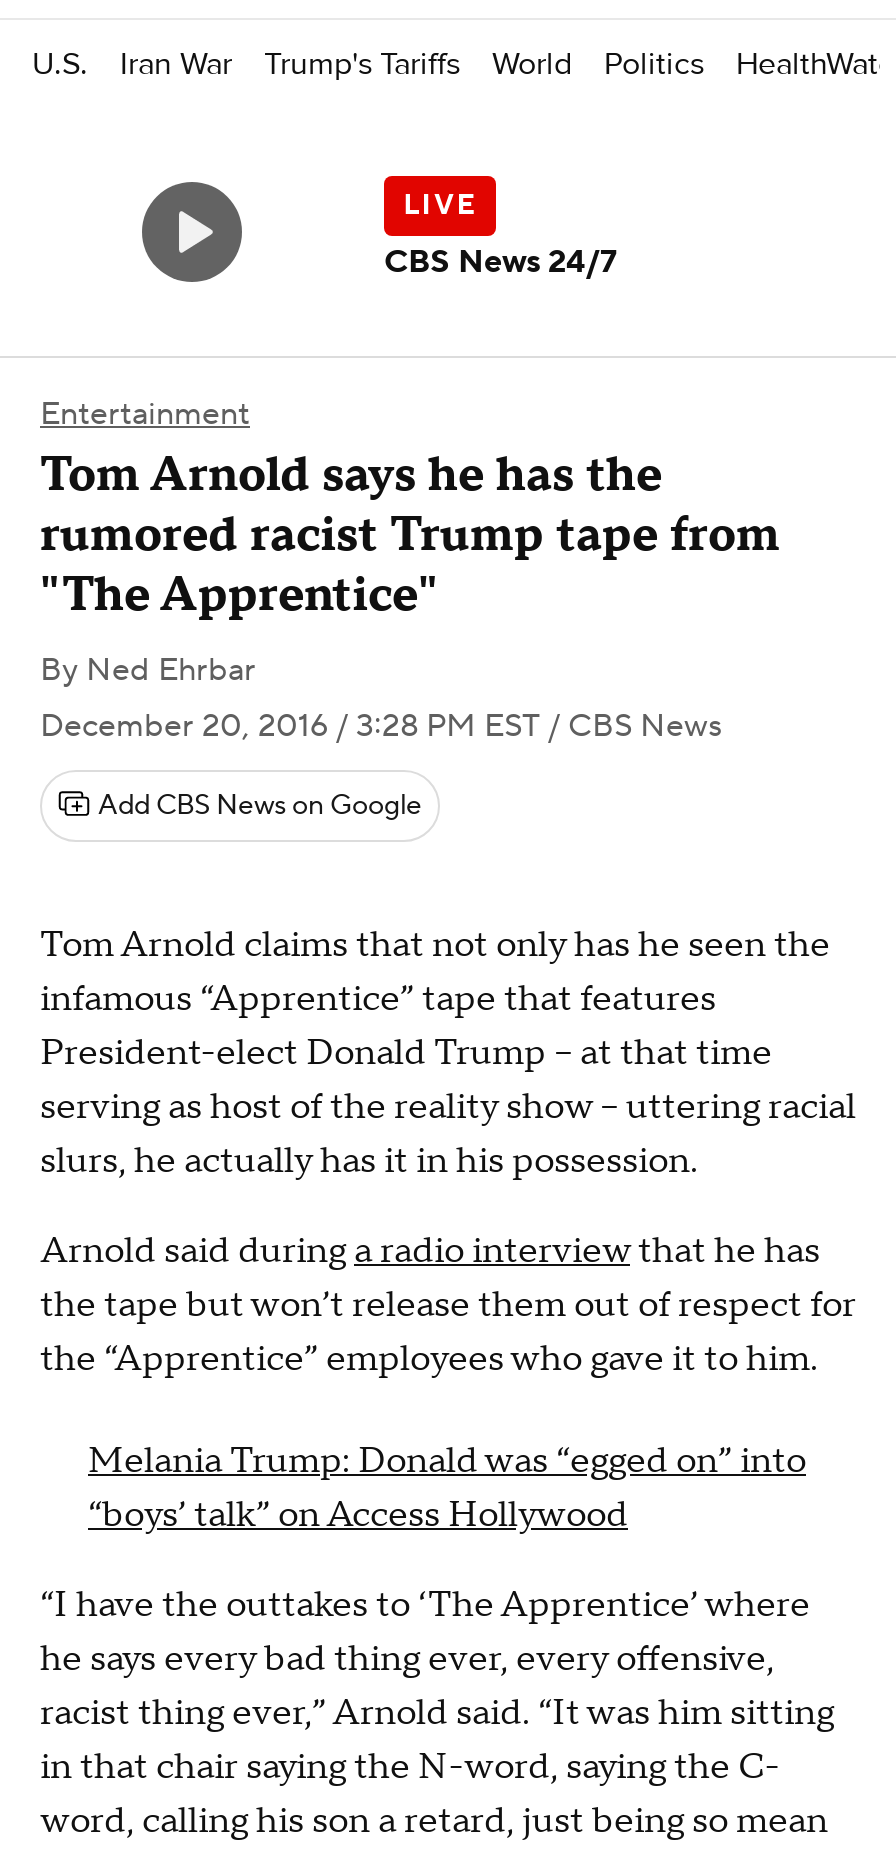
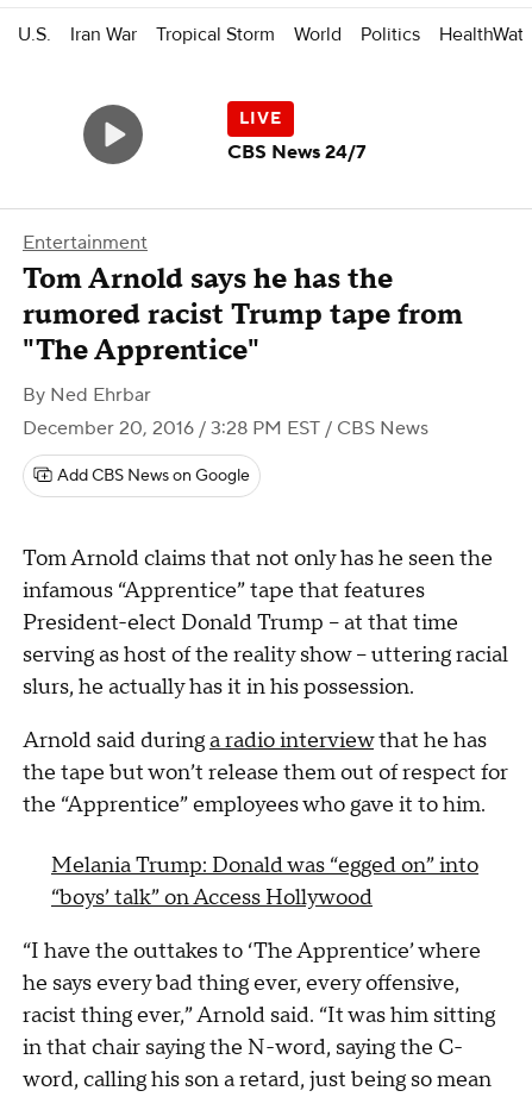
[264,43,460,83] Trump's Tariffs -> [156,22,275,46] Tropical Storm

